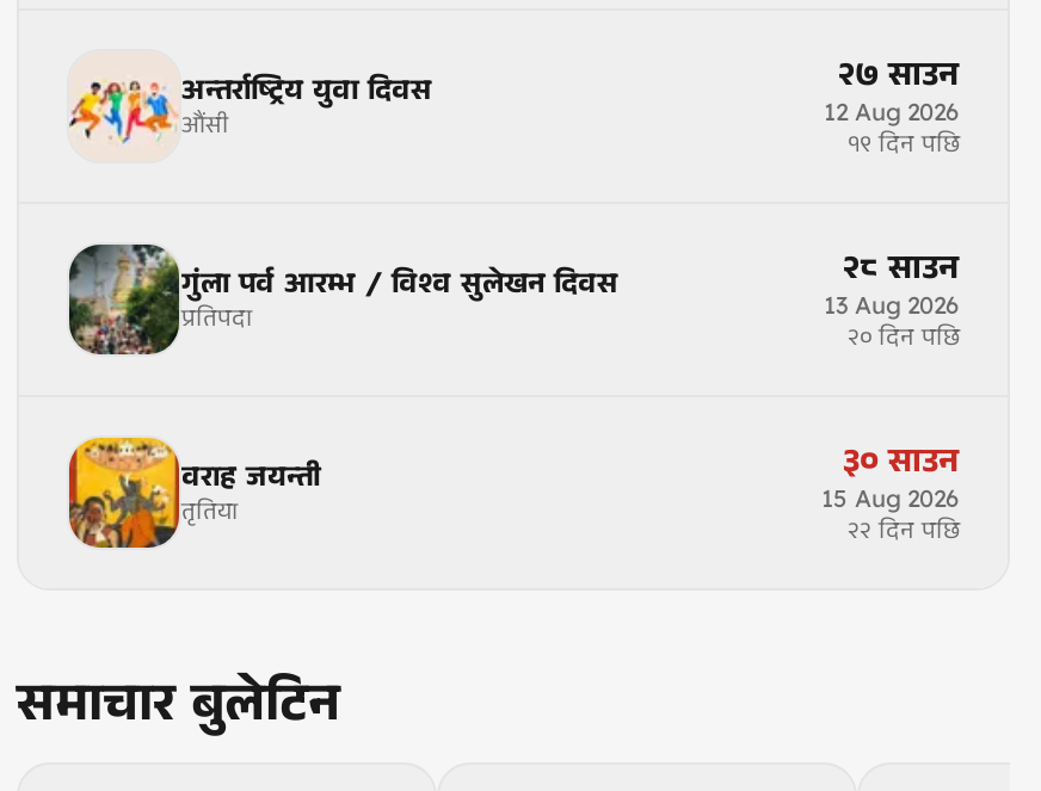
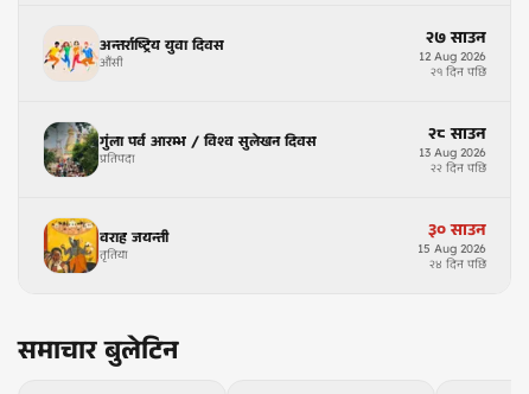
[848,128,960,159] १९ दिन पछि -> [431,64,486,80] २१ दिन पछि
[848,321,960,352] २० दिन पछि -> [431,160,486,176] २२ दिन पछि
[848,515,960,546] २२ दिन पछि -> [429,257,486,272] २४ दिन पछि

